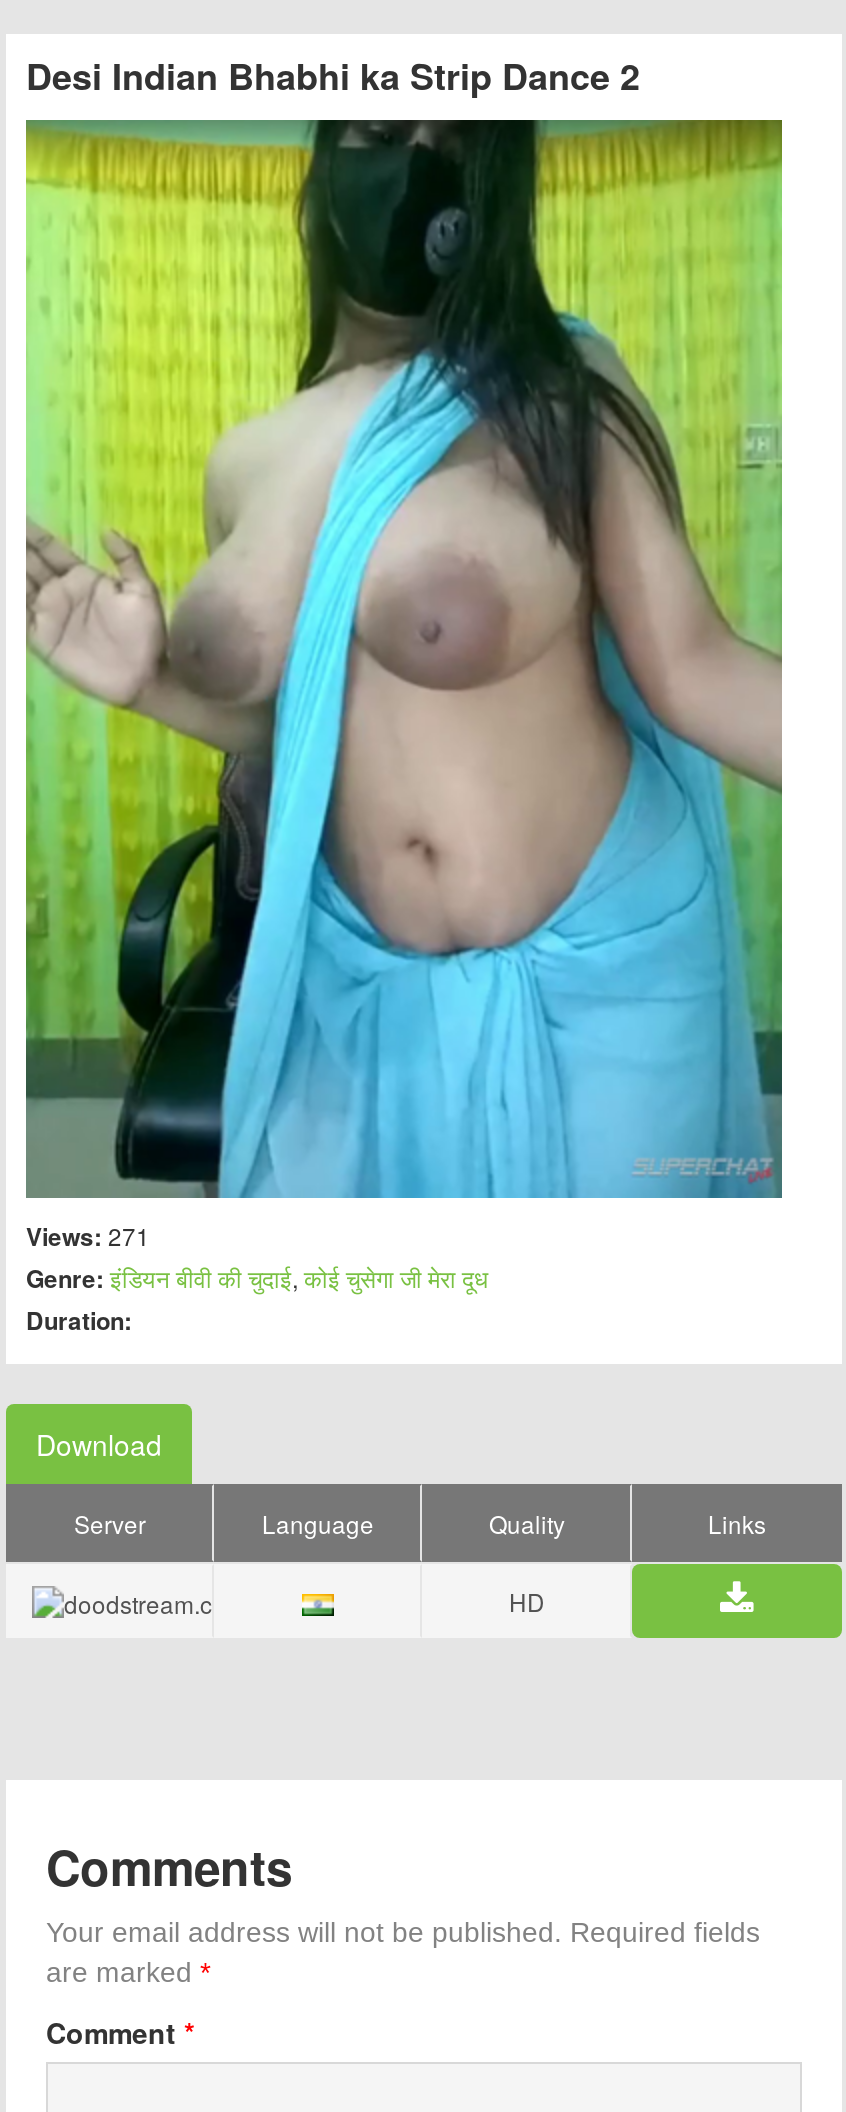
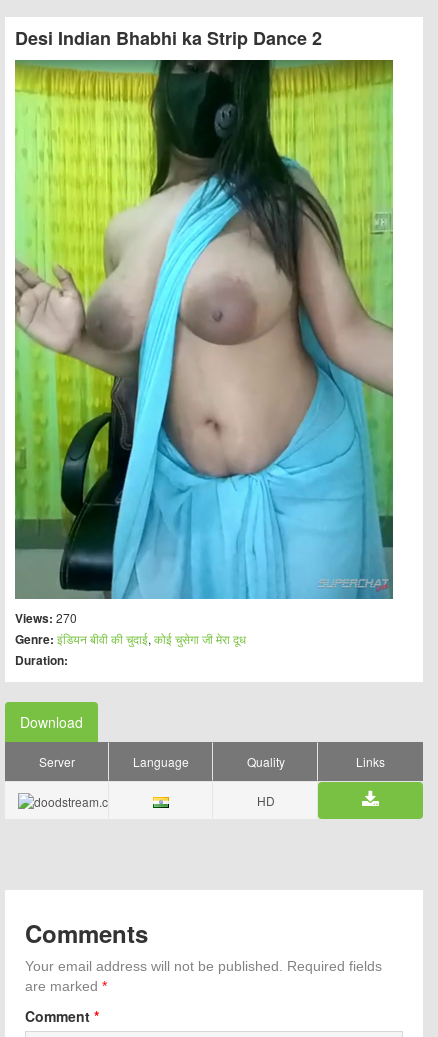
[26,1218,150,1254] Views: 271 -> [15,609,77,627] Views: 270

